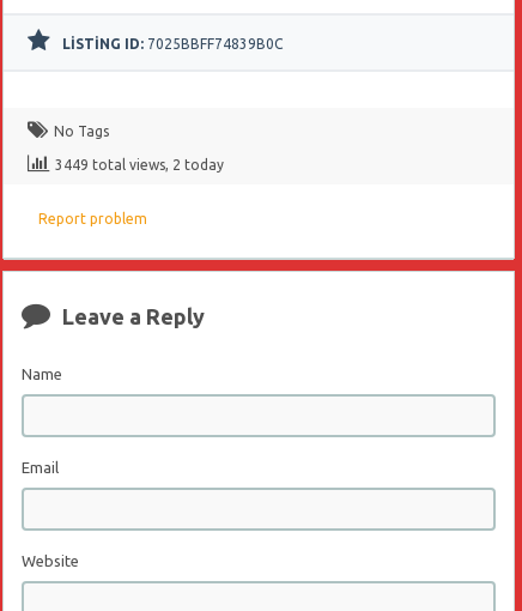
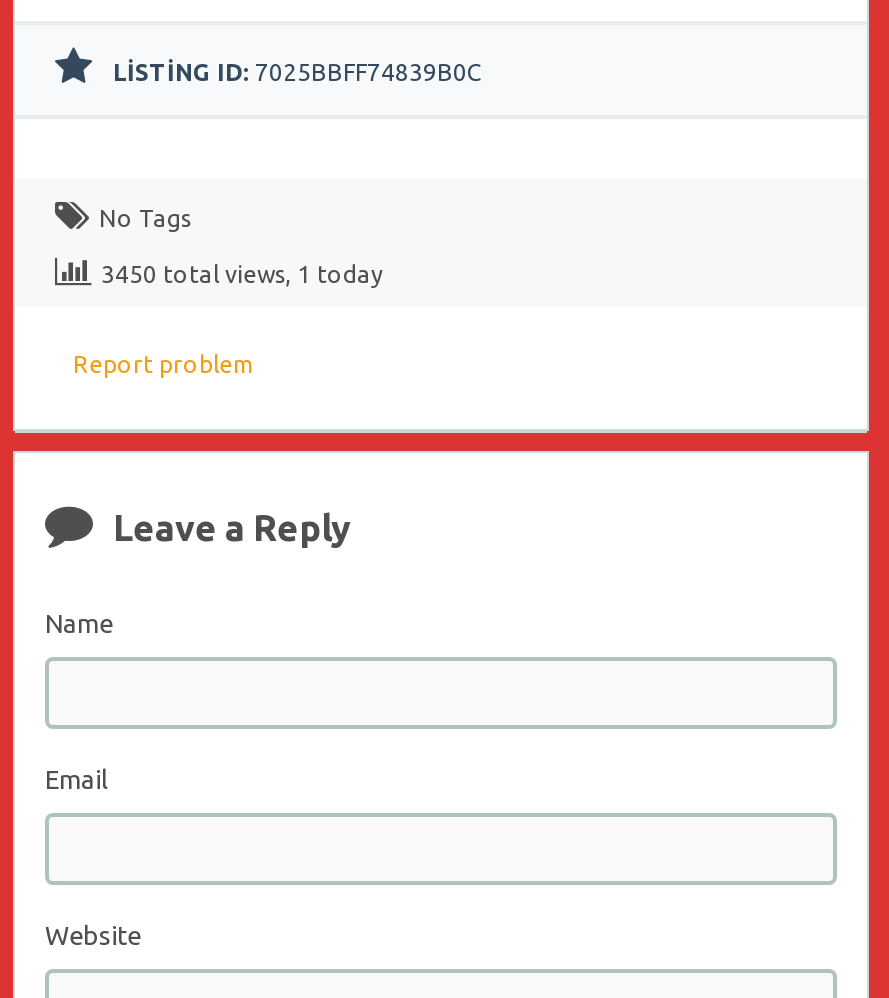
[55,157,224,173] 3449 total views, 2 today -> [101,261,383,287] 3450 total views, 1 today

